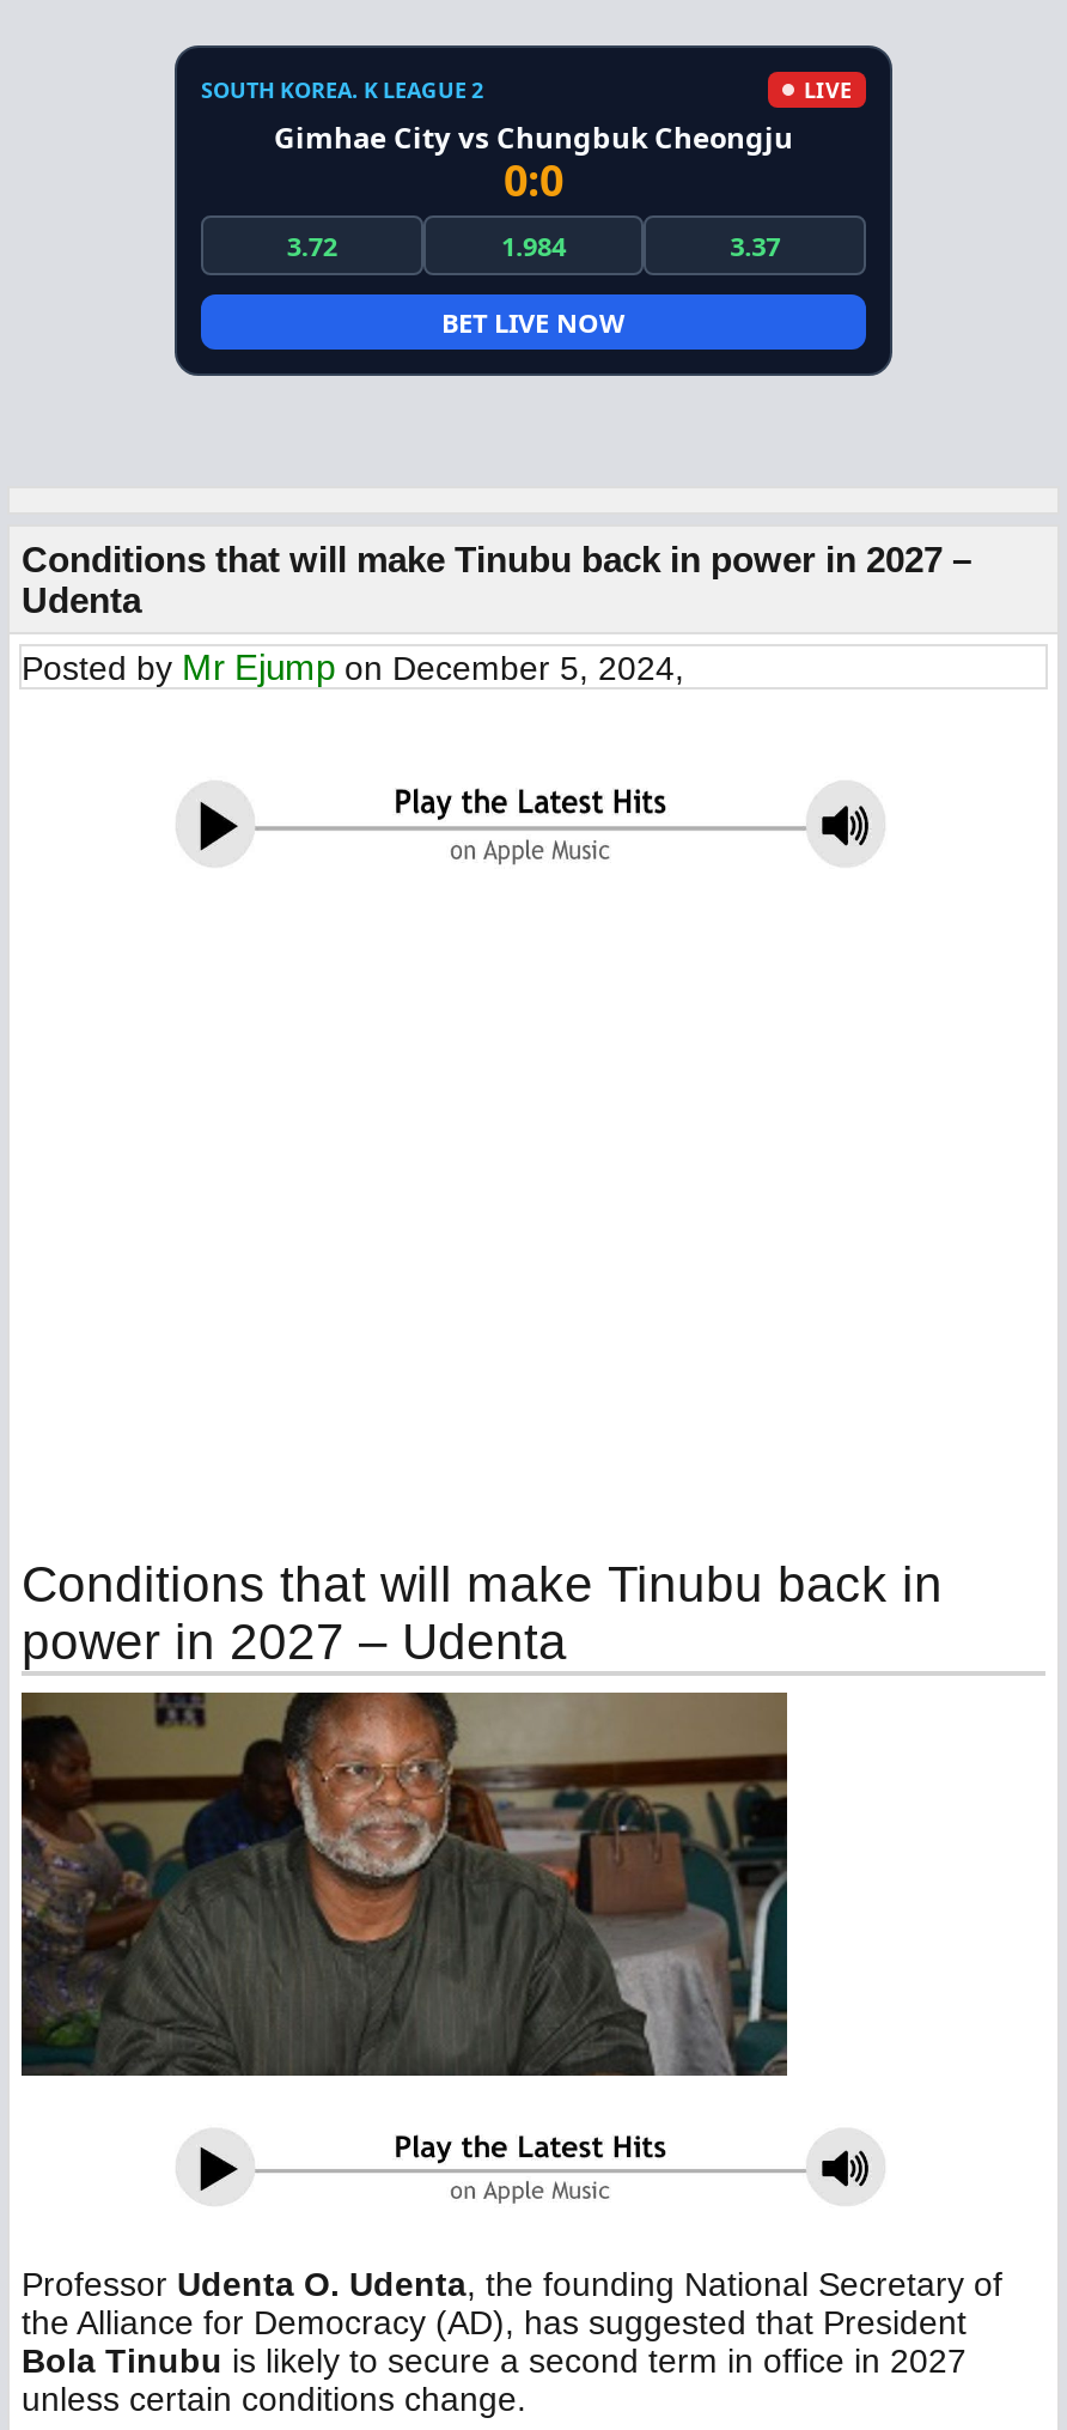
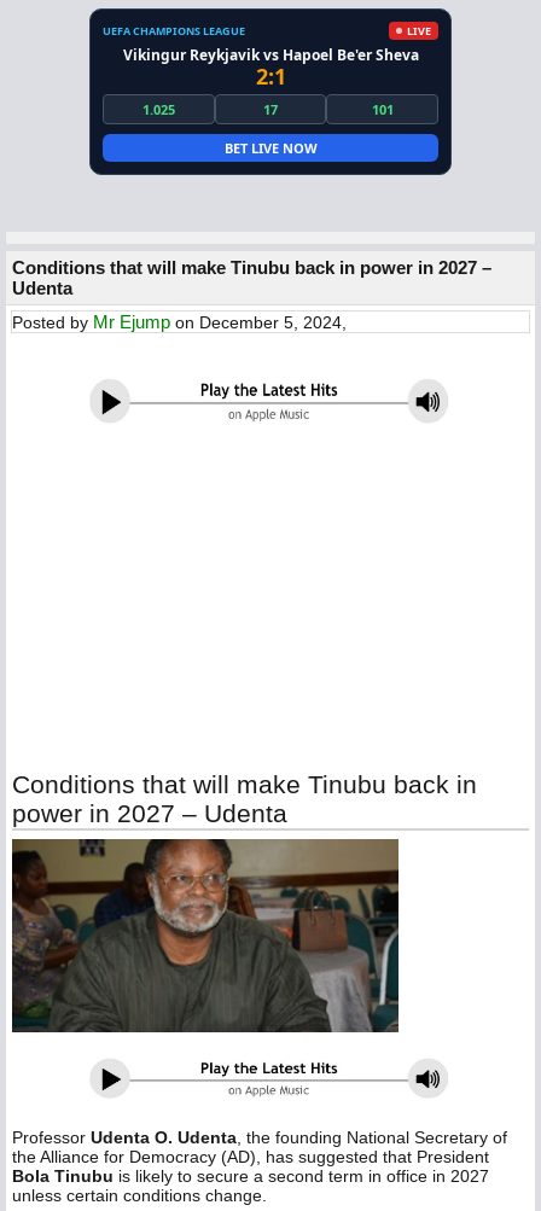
[201,74,483,105] SOUTH KOREA. K LEAGUE 2 -> [103,23,245,39] UEFA CHAMPIONS LEAGUE
[274,117,793,263] Gimhae City vs Chungbuk Cheongju | 0:0 | 3.72 | 1.984 | 3.37 -> [123,45,418,118] Vikingur Reykjavik vs Hapoel Be'er Sheva | 2:1 | 1.025 | 17 | 101

